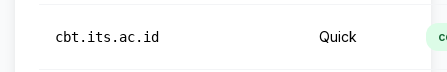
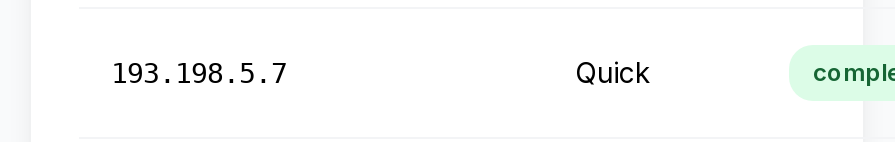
[55,29,159,45] cbt.its.ac.id -> [111,57,287,89] 193.198.5.7

